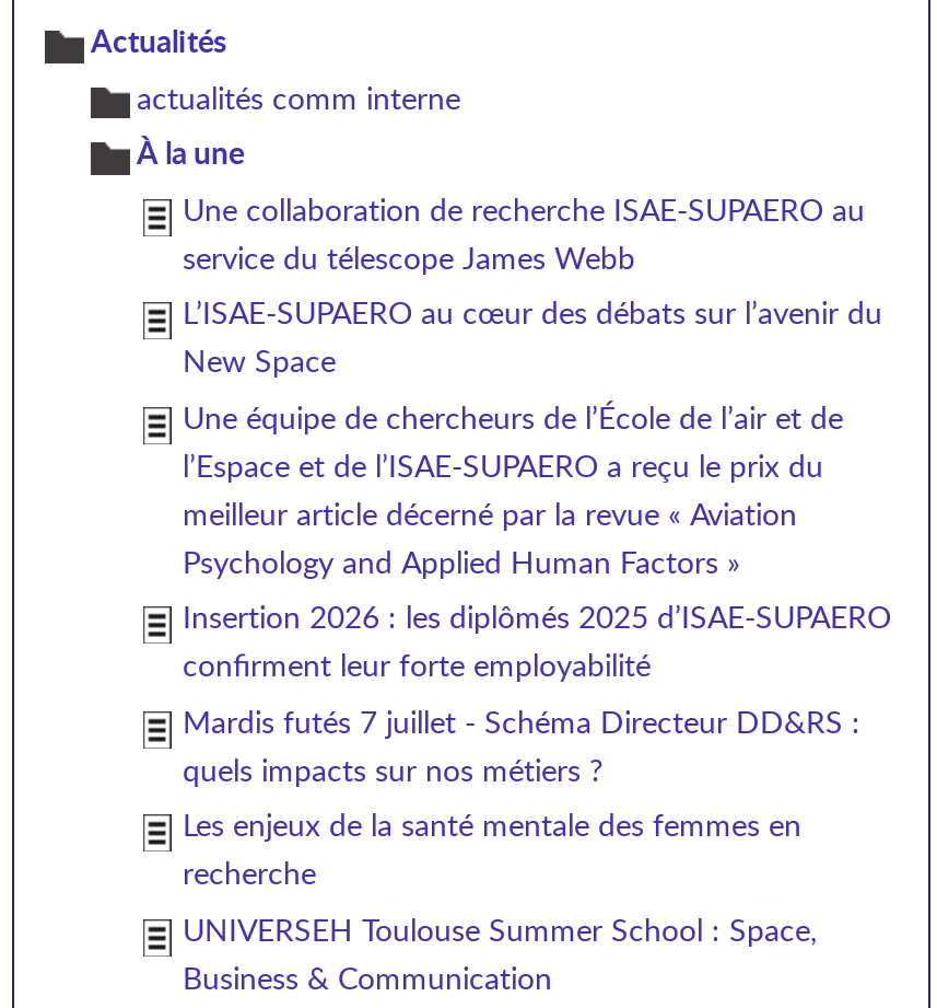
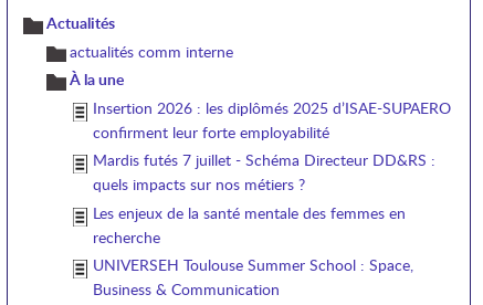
[183,188,882,582] Une collaboration de recherche ISAE-SUPAERO au | service du télescope James Webb | L’ISAE-SUPAERO au cœur des débats sur l’avenir du | New Space | Une équipe de chercheurs de l’École de l’air et de | l’Espace et de l’ISAE-SUPAERO a reçu le prix du | meilleur article décerné par la revue « Aviation | Psychology and Applied Human Factors » -> none

